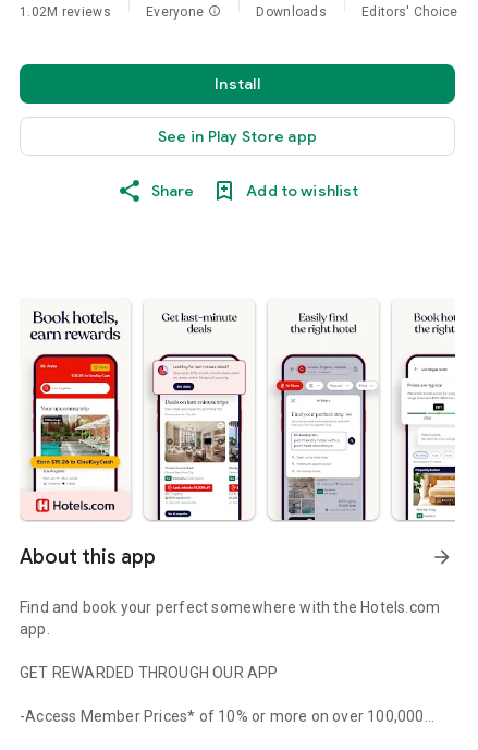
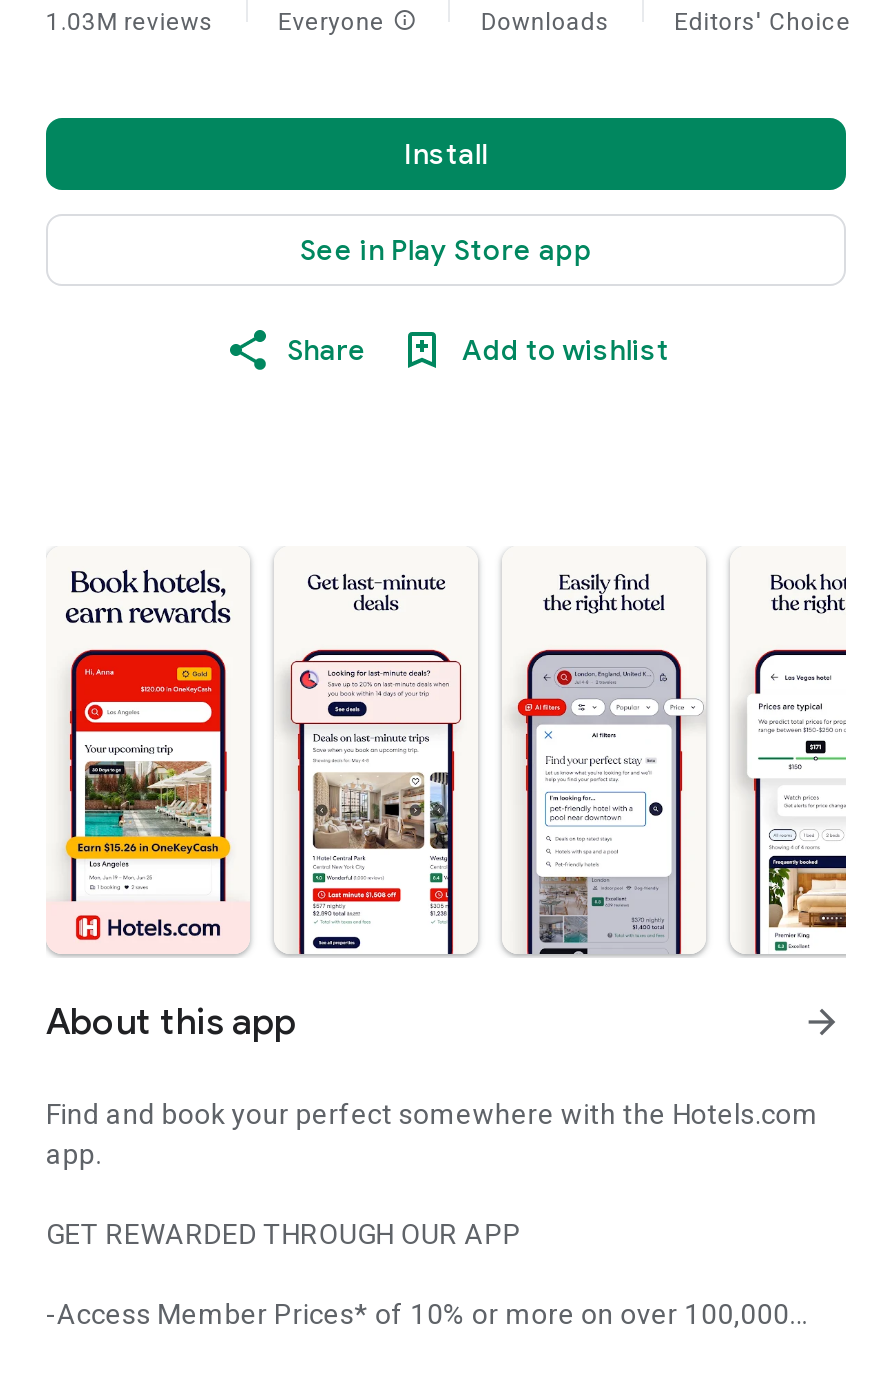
[20,4,111,20] 1.02M reviews -> [46,8,214,36] 1.03M reviews

